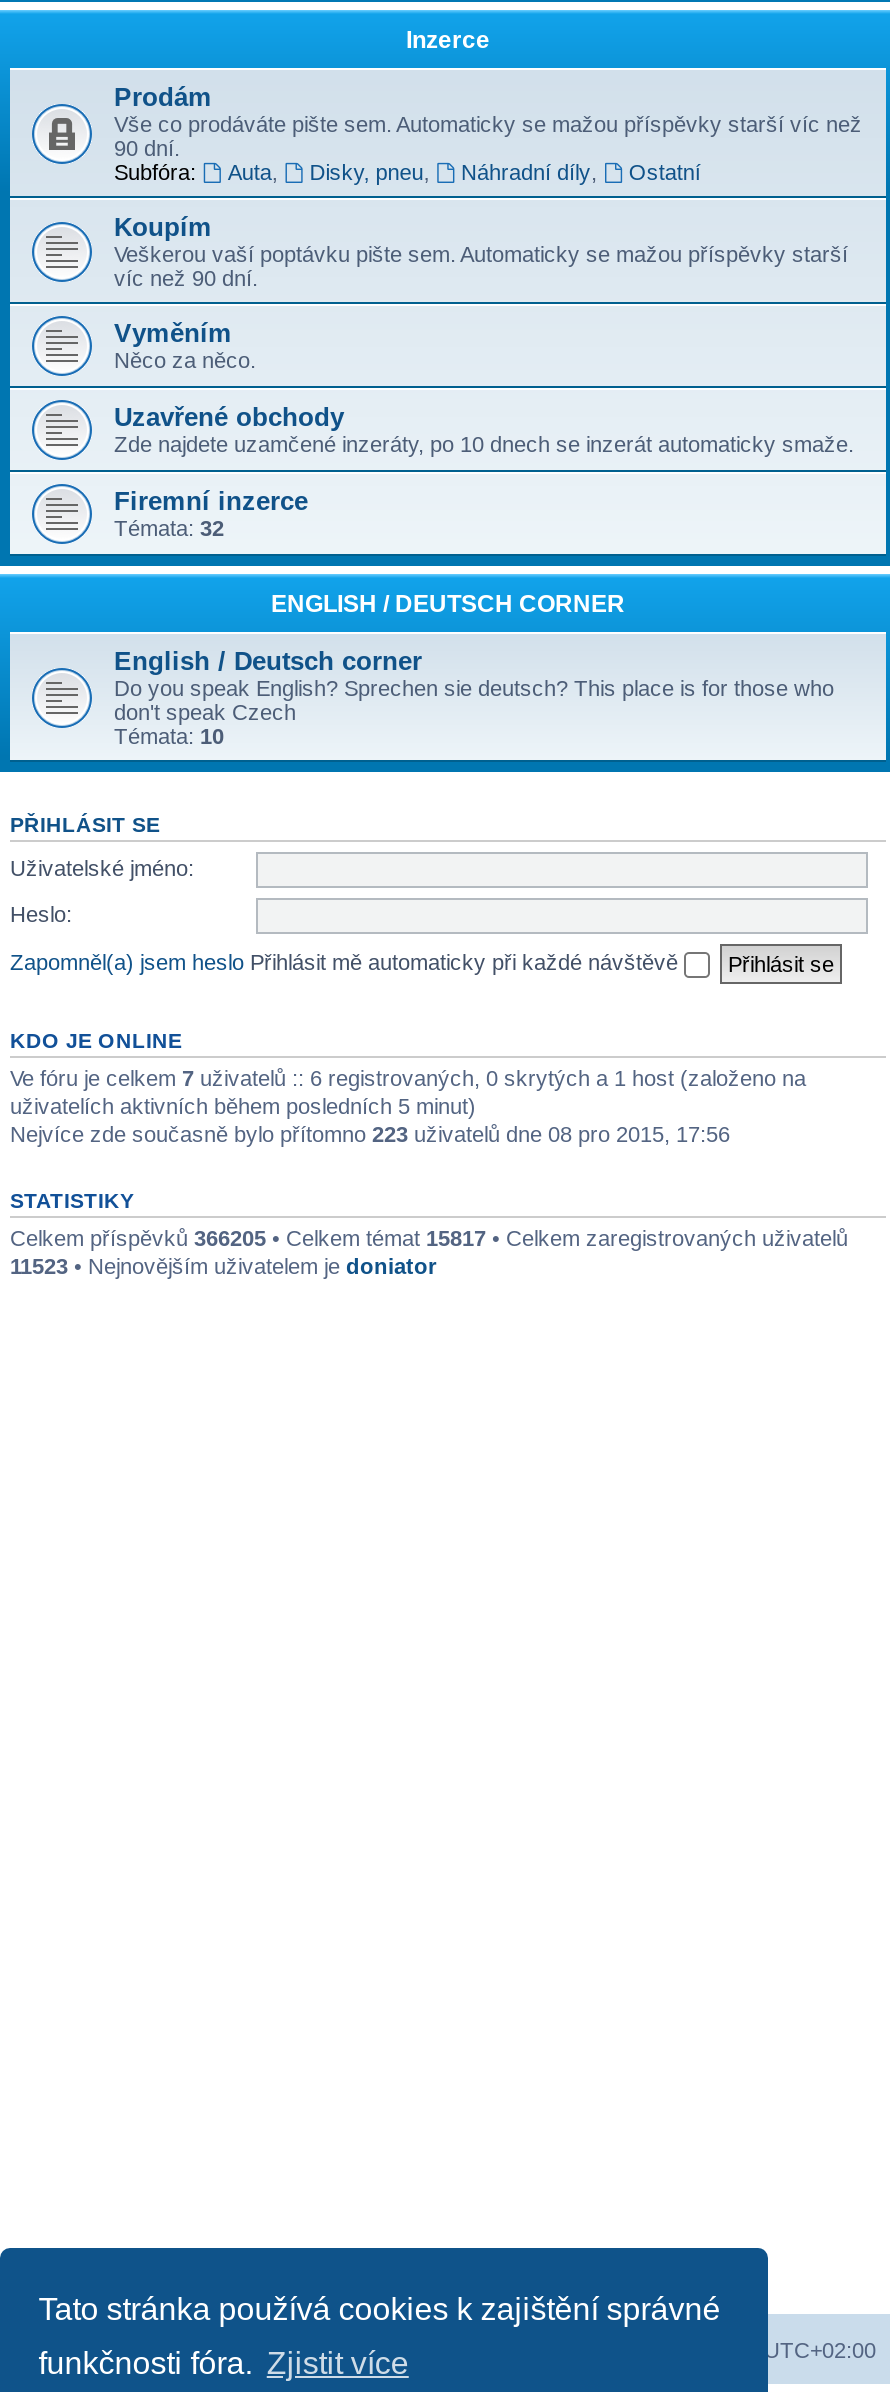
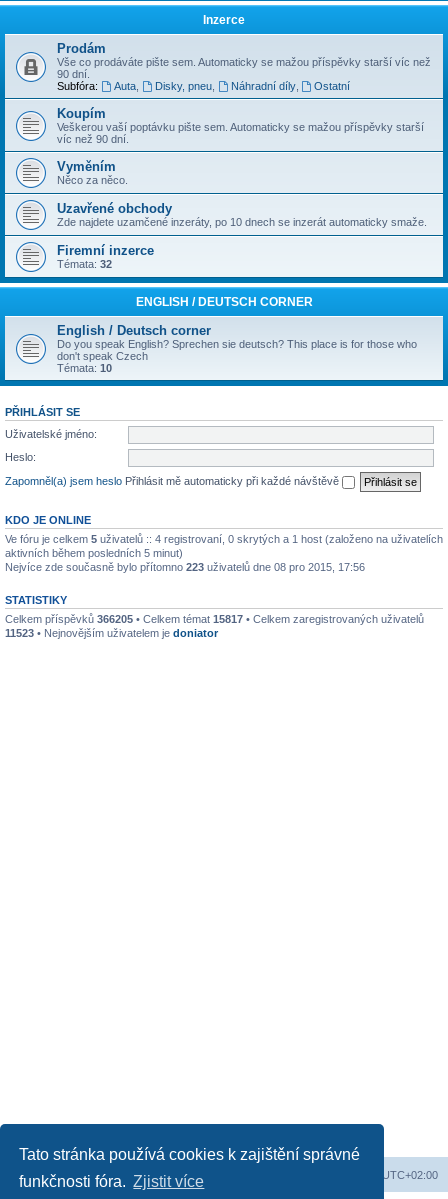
[10,1065,806,1117] Ve fóru je celkem 7 uživatelů :: 6 registrovaných, 0 skrytých a 1 host (založeno na | uživatelích aktivních během posledních 5 minut) -> [5,532,443,558] Ve fóru je celkem 5 uživatelů :: 4 registrovaní, 0 skrytých a 1 host (založeno na uživatelích | aktivních během posledních 5 minut)

